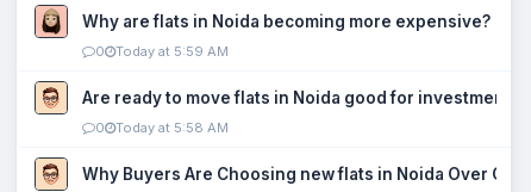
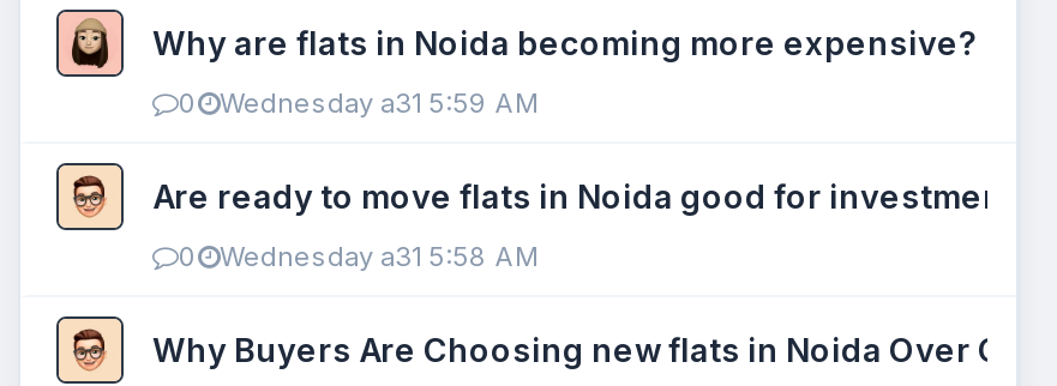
[115,43,229,60] Today at 5:59 AM -> [220,86,539,120] Wednesday a31 5:59 AM
[115,119,229,136] Today at 5:58 AM -> [220,240,539,273] Wednesday a31 5:58 AM

